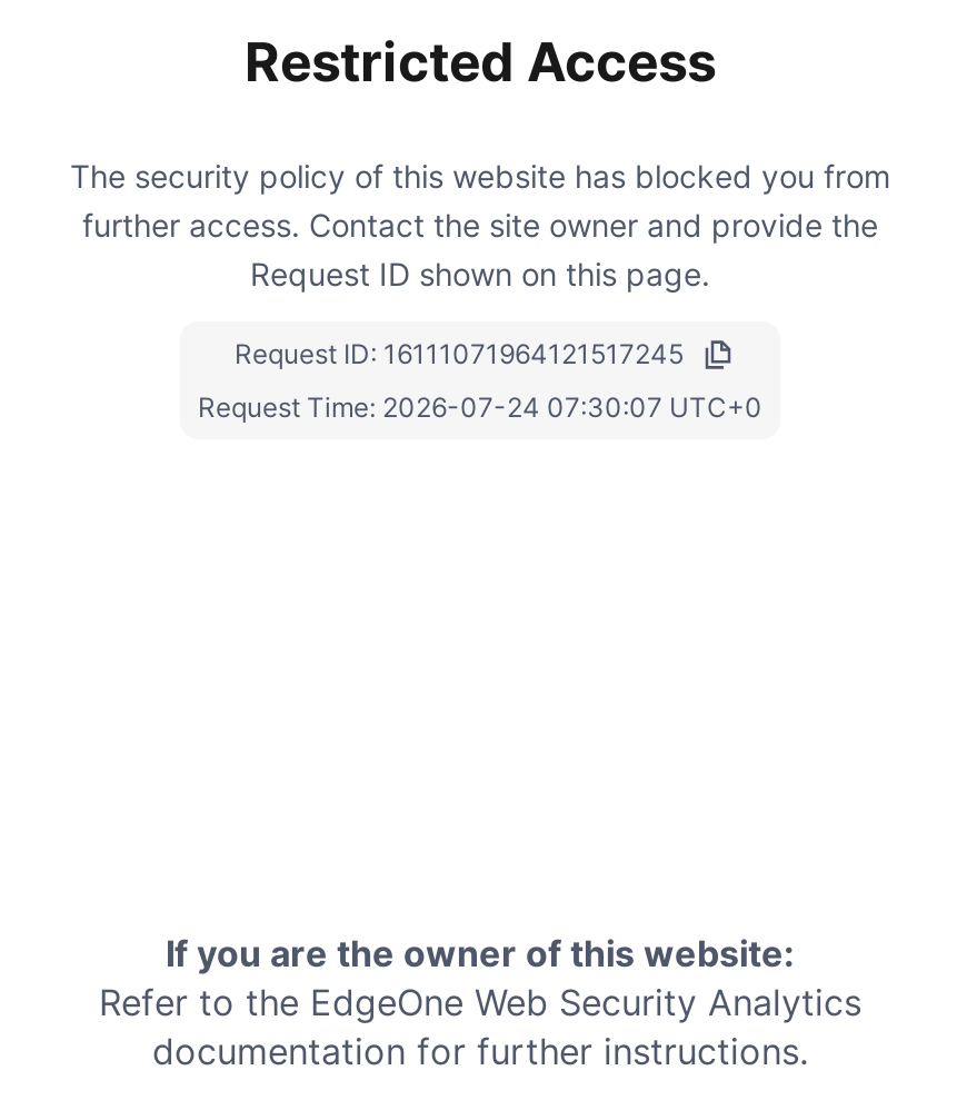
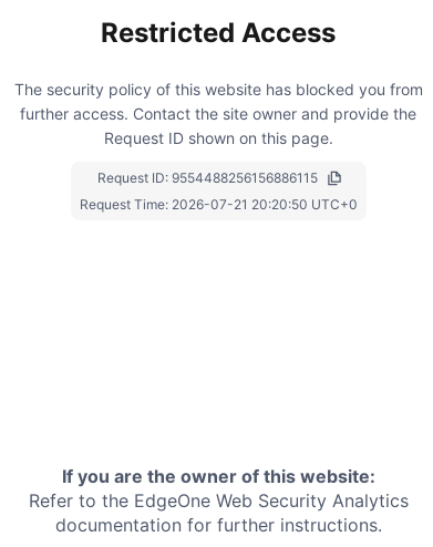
[235,336,684,369] Request ID: 16111071964121517245 -> [97,169,318,186] Request ID: 9554488256156886115
[198,389,762,423] Request Time: 2026-07-24 07:30:07 UTC+0 -> [79,196,357,212] Request Time: 2026-07-21 20:20:50 UTC+0

